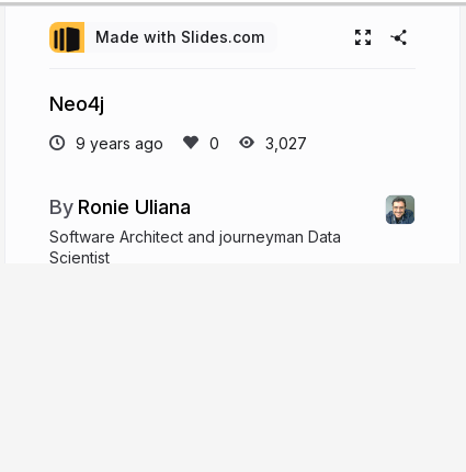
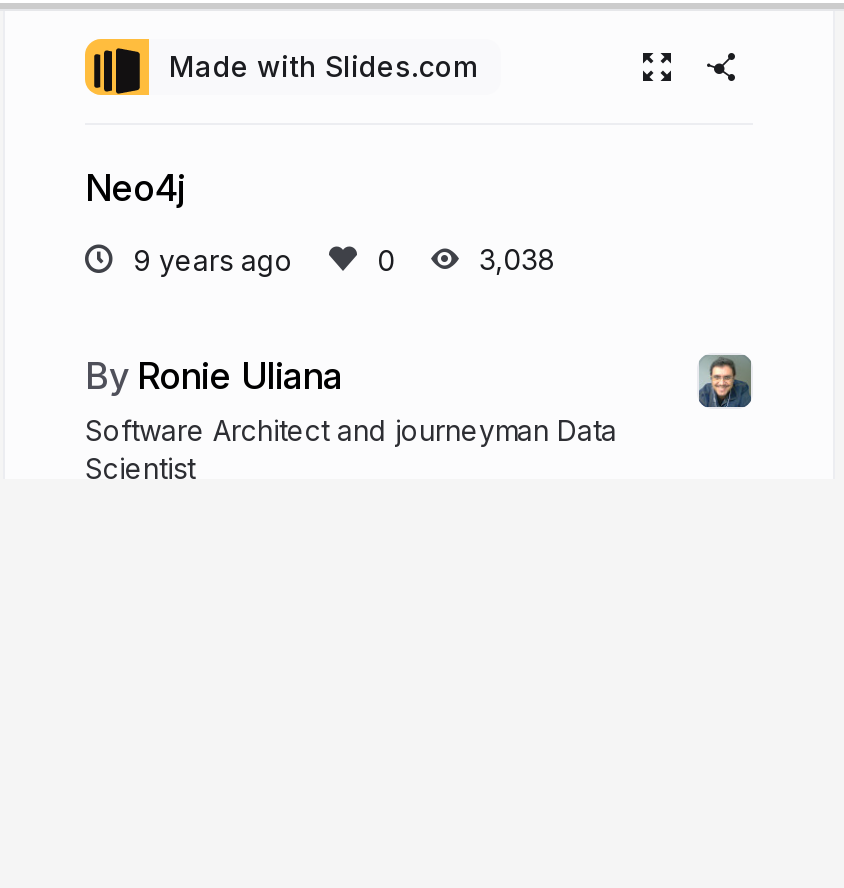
[265,134,307,152] 3,027 -> [479,242,555,276] 3,038

